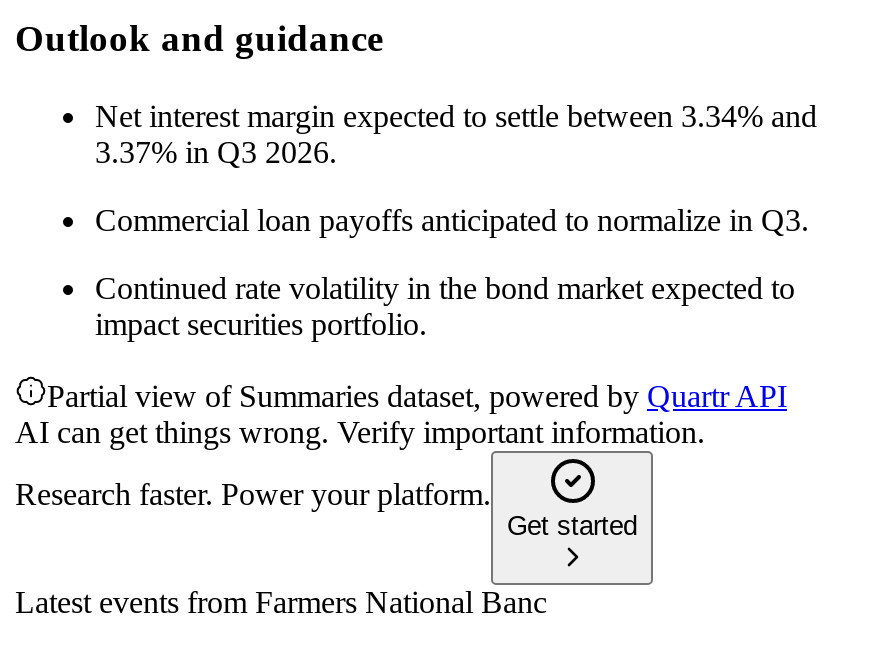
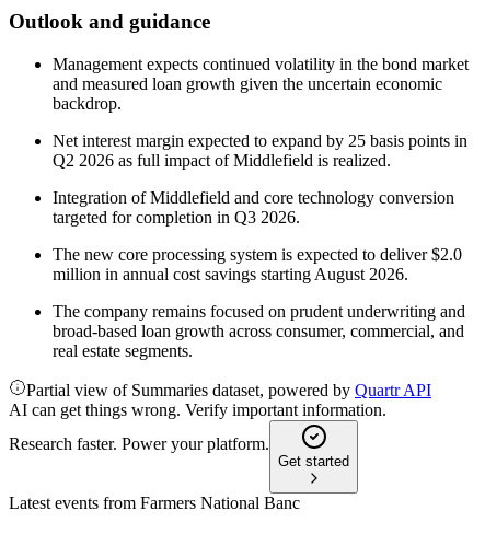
[95,99,817,341] Net interest margin expected to settle between 3.34% and | 3.37% in Q3 2026. | Commercial loan payoffs anticipated to normalize in Q3. | Continued rate volatility in the bond market expected to | impact securities portfolio. -> [53,55,469,360] Management expects continued volatility in the bond market | and measured loan growth given the uncertain economic | backdrop. | Net interest margin expected to expand by 25 basis points in | Q2 2026 as full impact of Middlefield is realized. | Integration of Middlefield and core technology conversion | targeted for completion in Q3 2026. | The new core processing system is expected to deliver $2.0 | million in annual cost savings starting August 2026. | The company remains focused on prudent underwriting and | broad-based loan growth across consumer, commercial, and | real estate segments.

